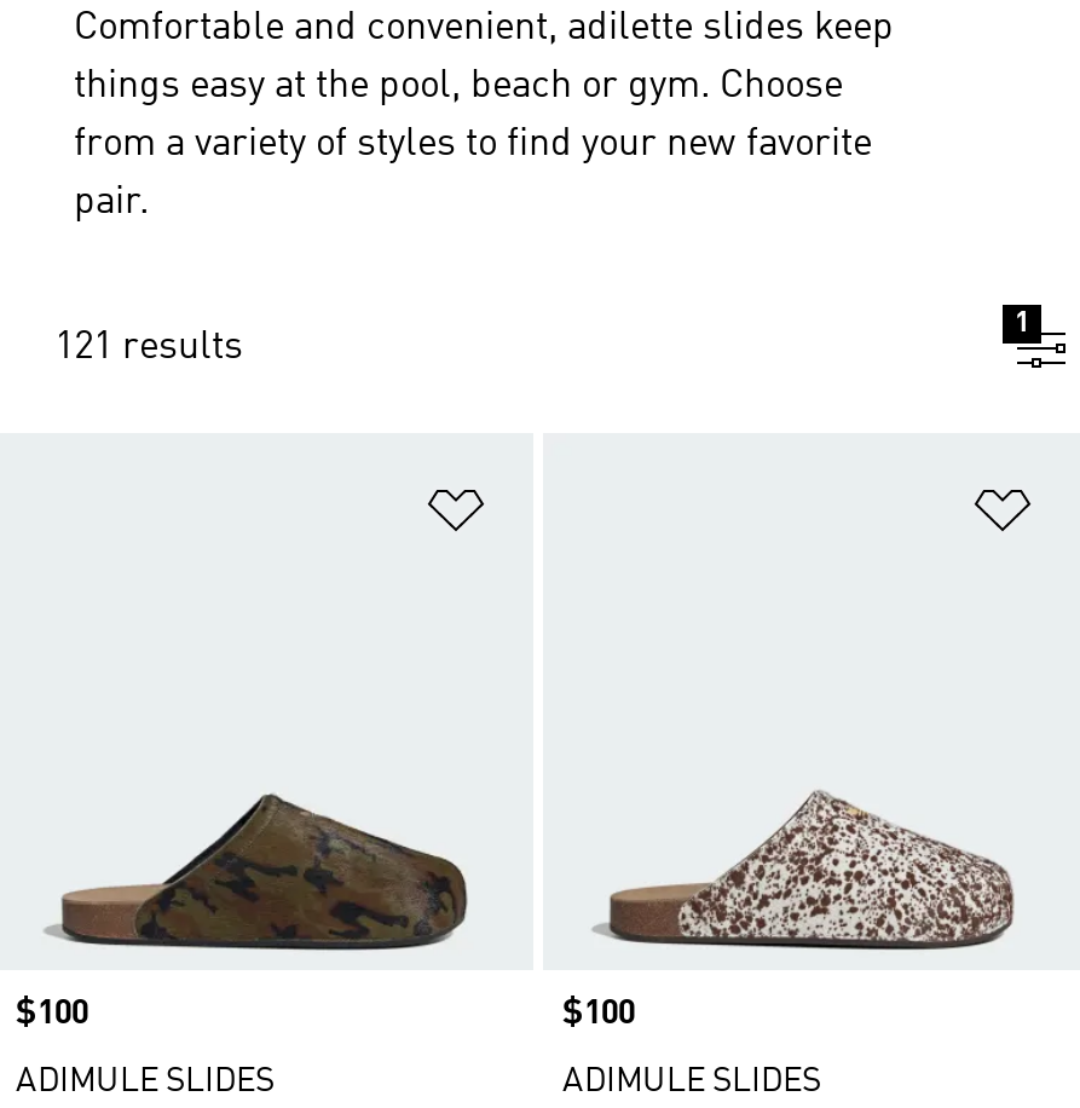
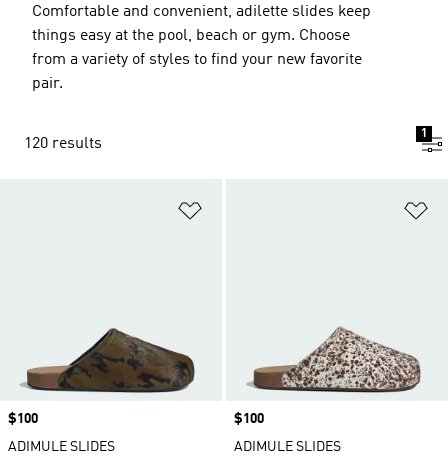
[54,329,243,368] 121 results -> [24,136,102,152] 120 results

